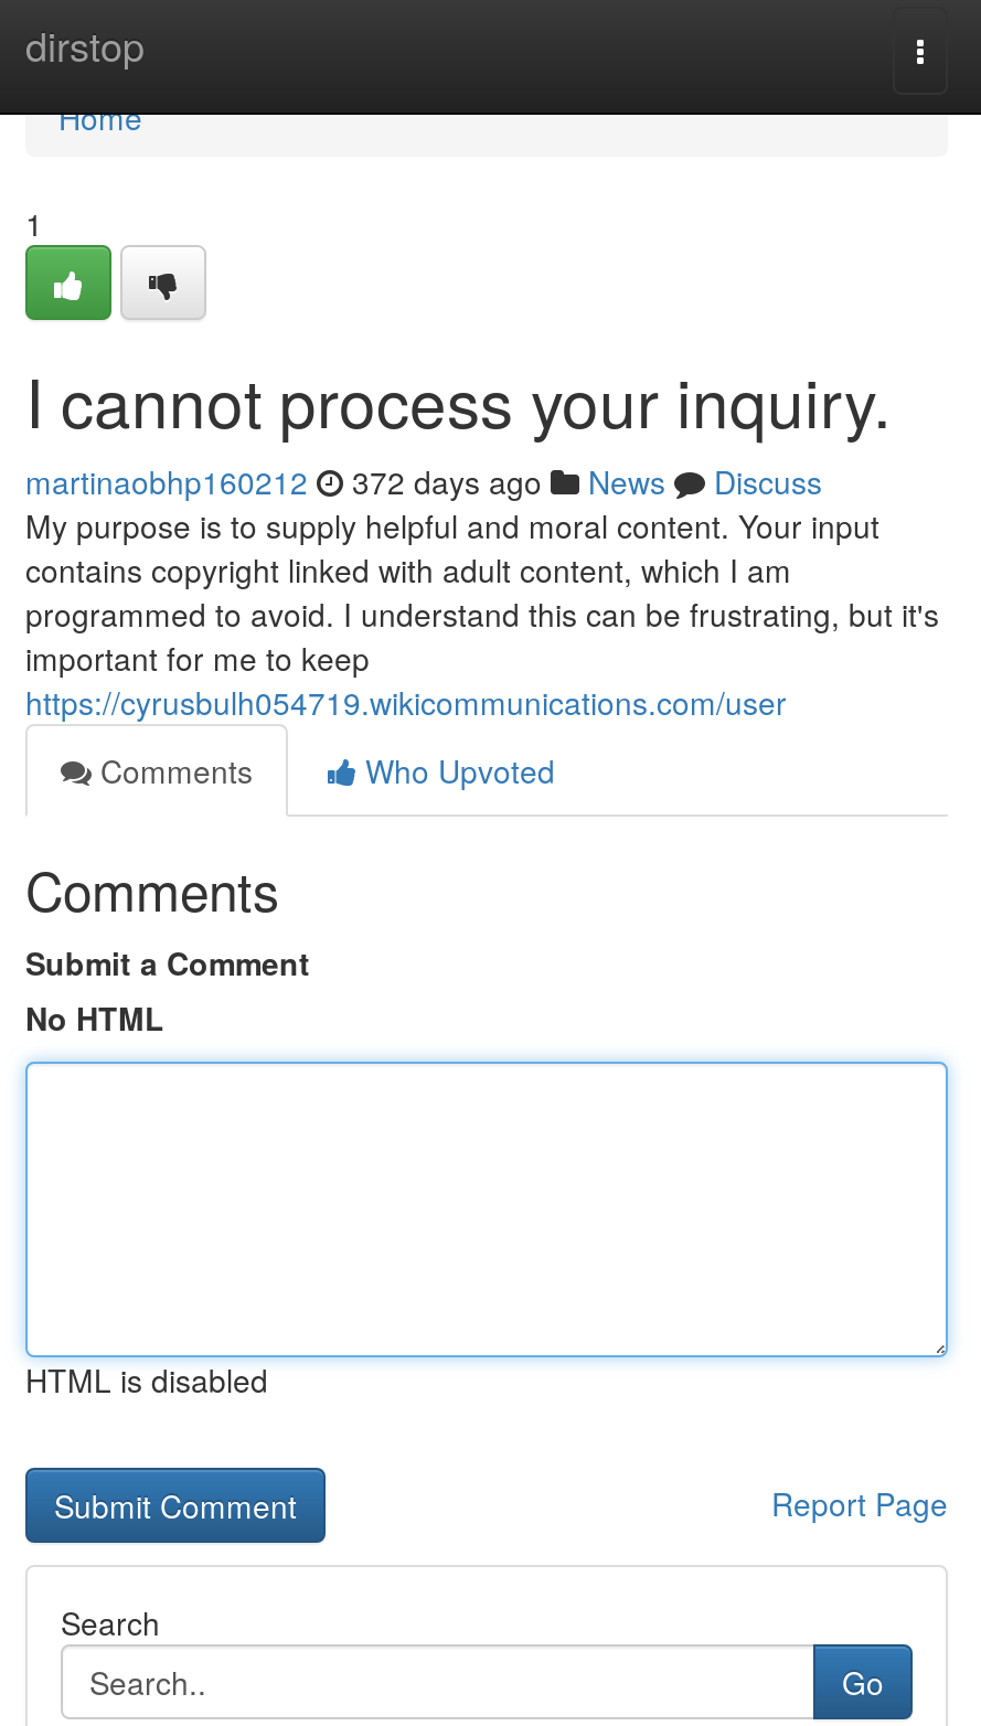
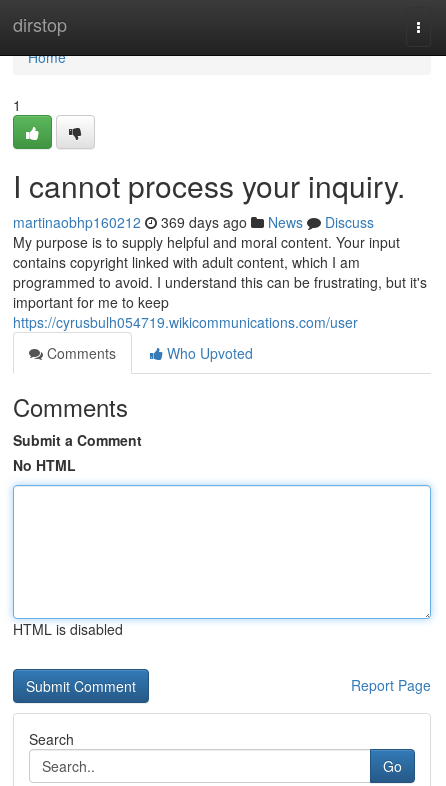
[25,459,822,503] martinaobhp160212 372 days ago News Discuss -> [13,212,374,232] martinaobhp160212 369 days ago News Discuss

